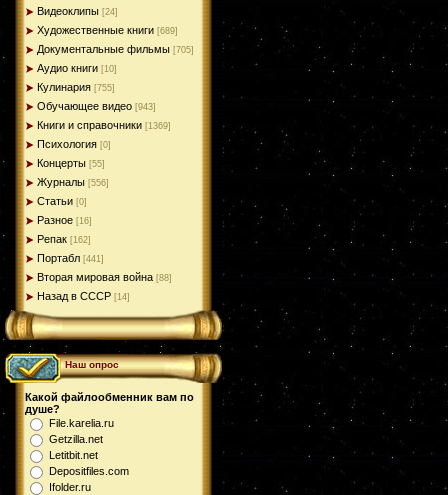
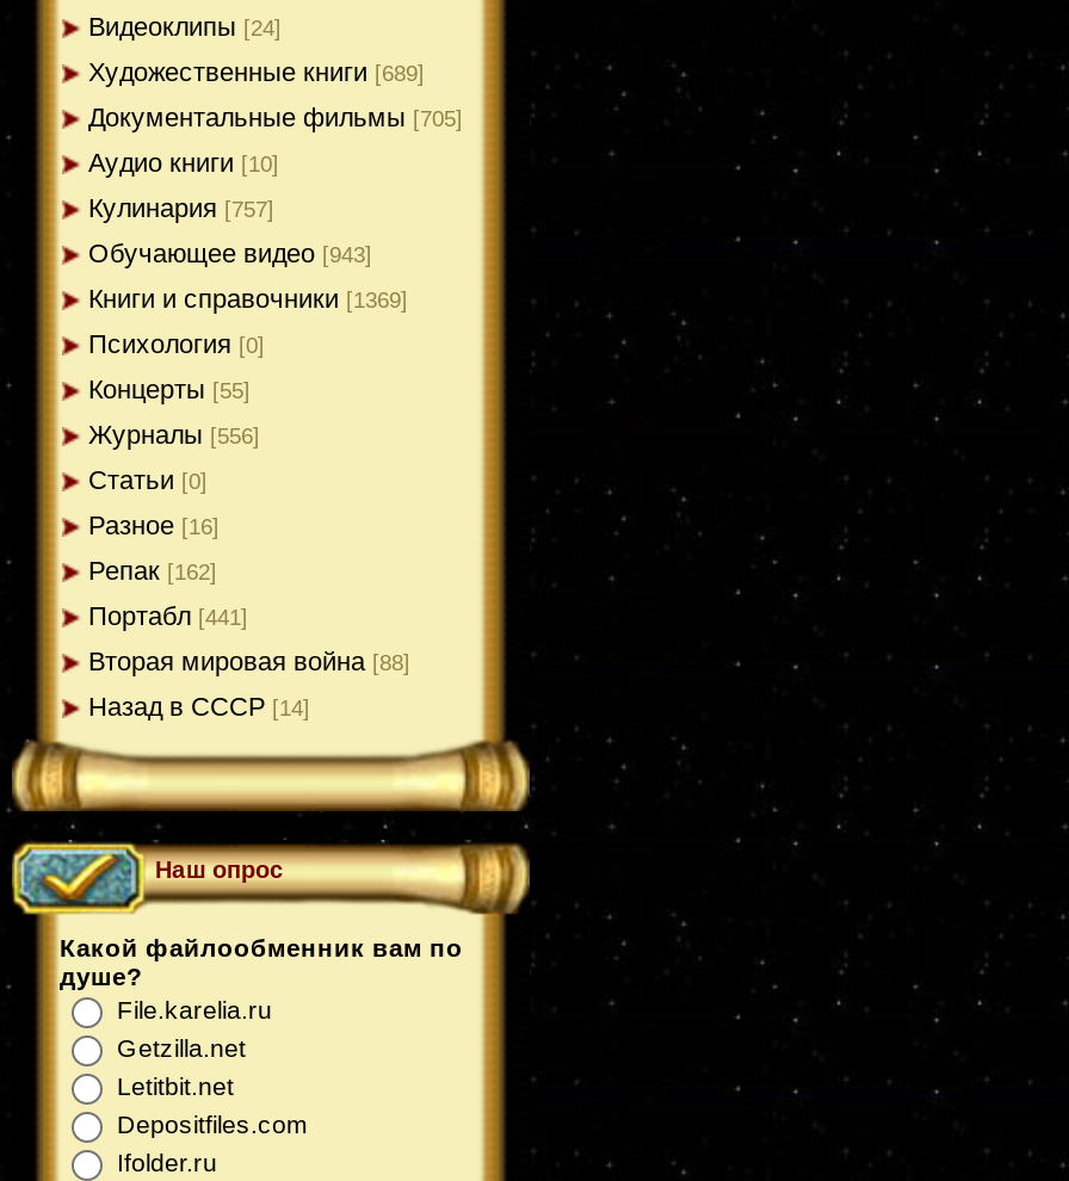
[37,81,115,93] Кулинария [755] -> [88,193,274,222] Кулинария [757]

